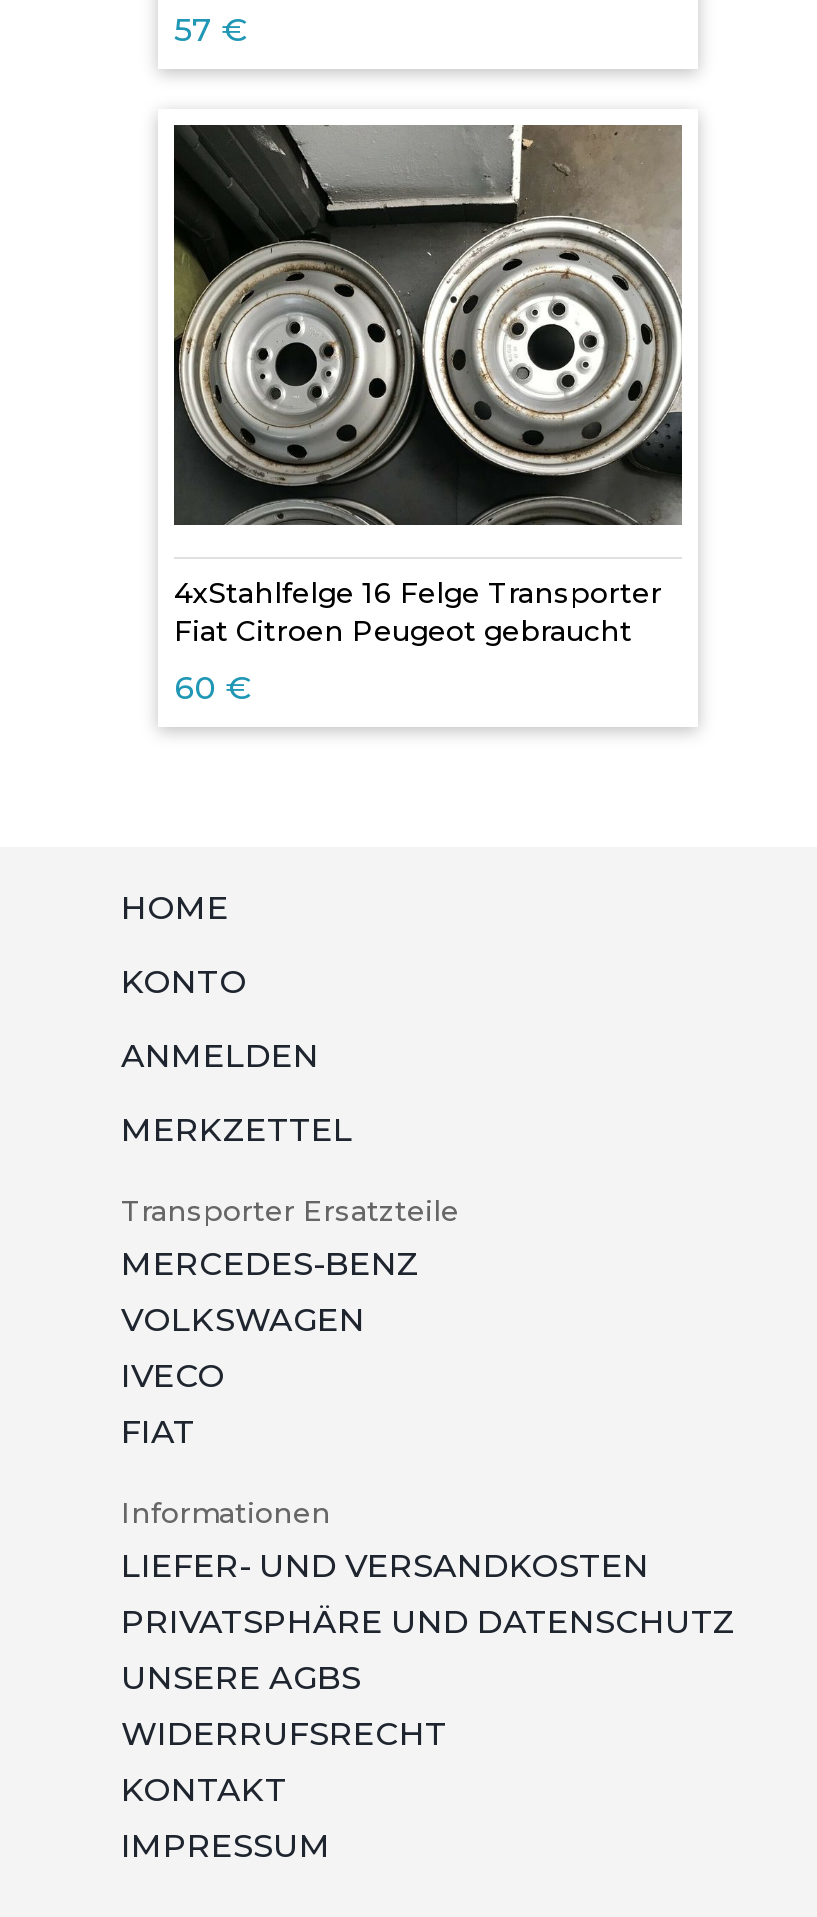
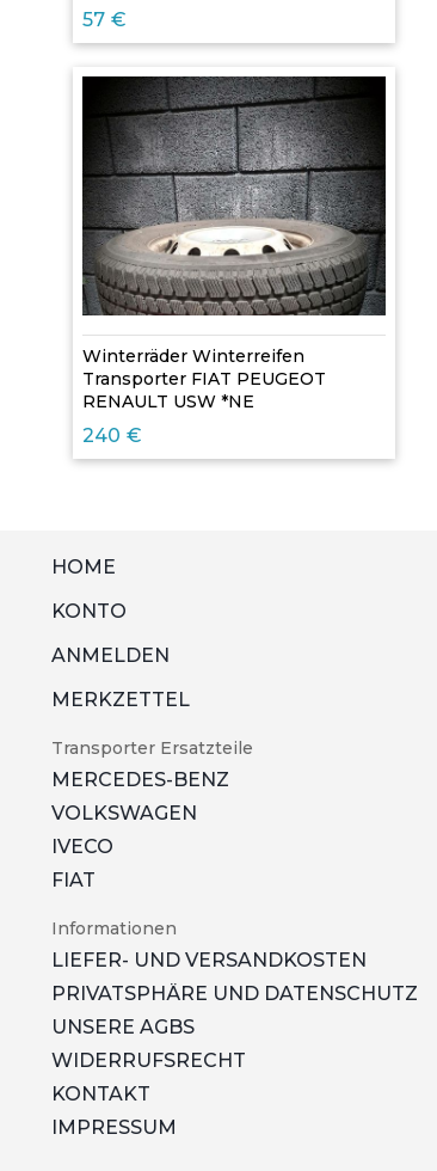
[174,123,682,649] [image] | 4xStahlfelge 16 Felge Transporter | Fiat Citroen Peugeot gebraucht -> [82,75,386,412] [image] | Winterräder Winterreifen | Transporter FIAT PEUGEOT | RENAULT USW *NE
[174,669,252,707] 60 € -> [82,424,142,447] 240 €

